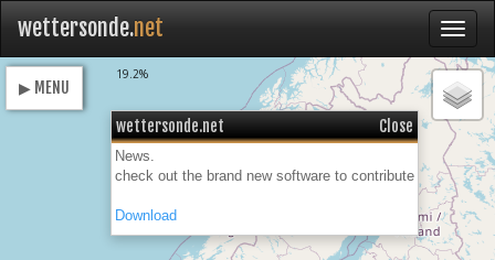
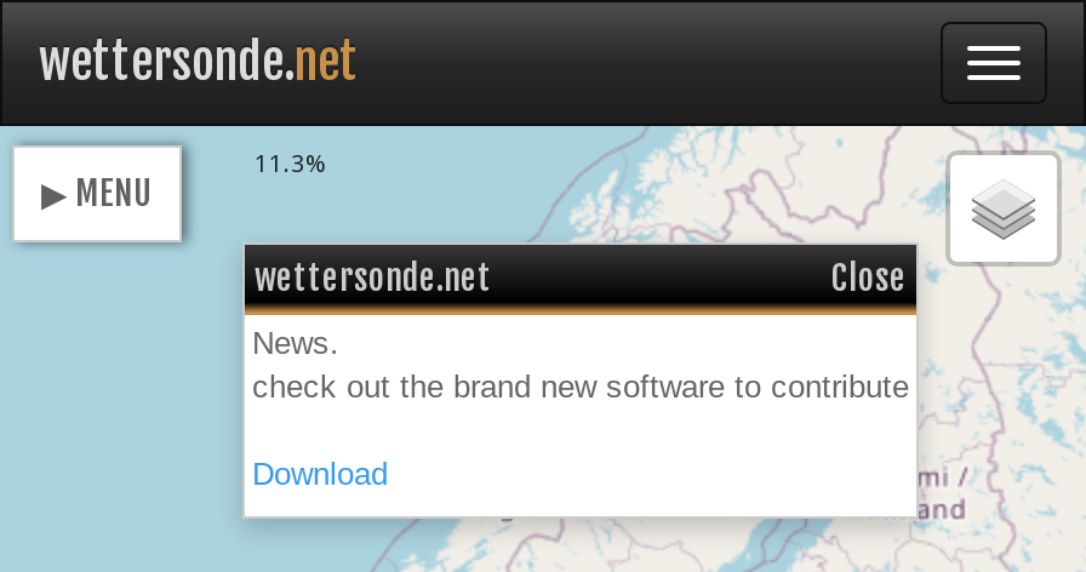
[116,66,148,82] 19.2% -> [255,145,325,179] 11.3%

